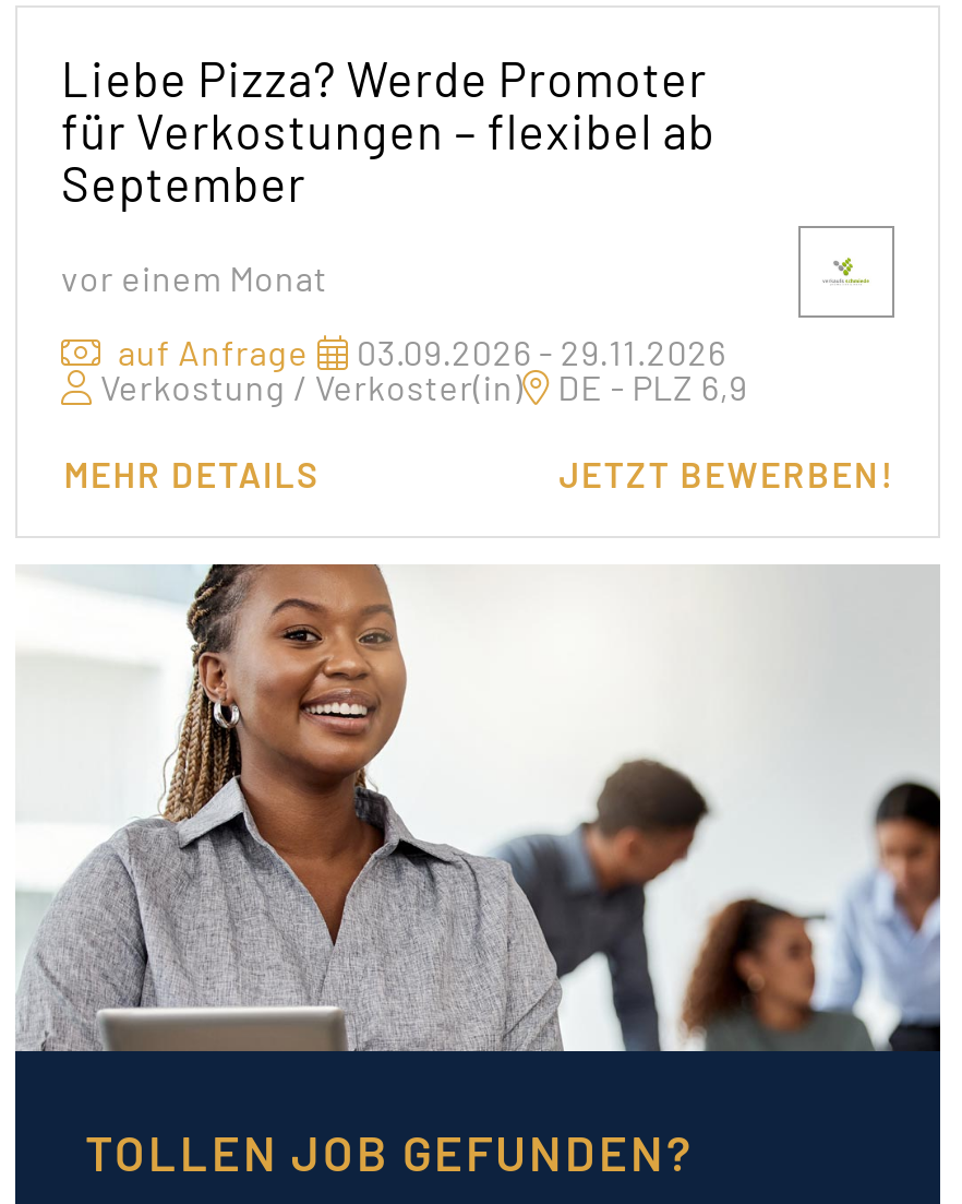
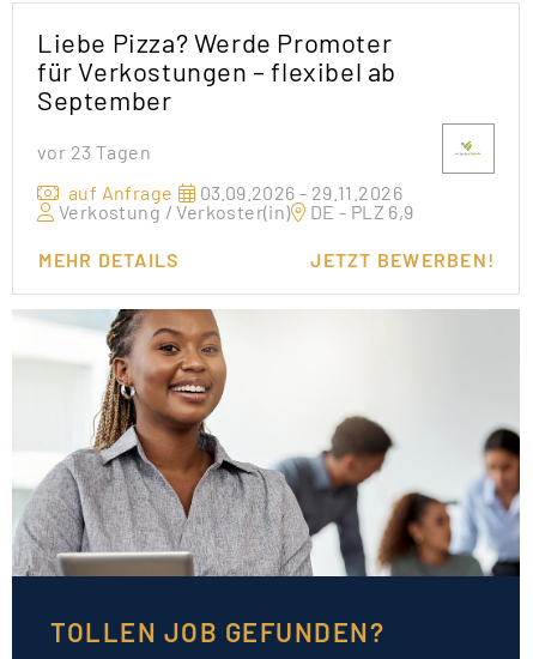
[61,255,328,297] vor einem Monat -> [37,140,151,162] vor 23 Tagen

